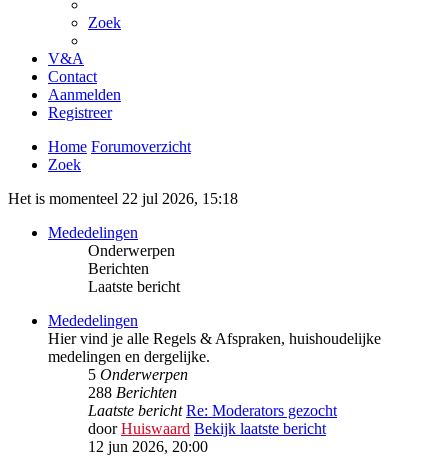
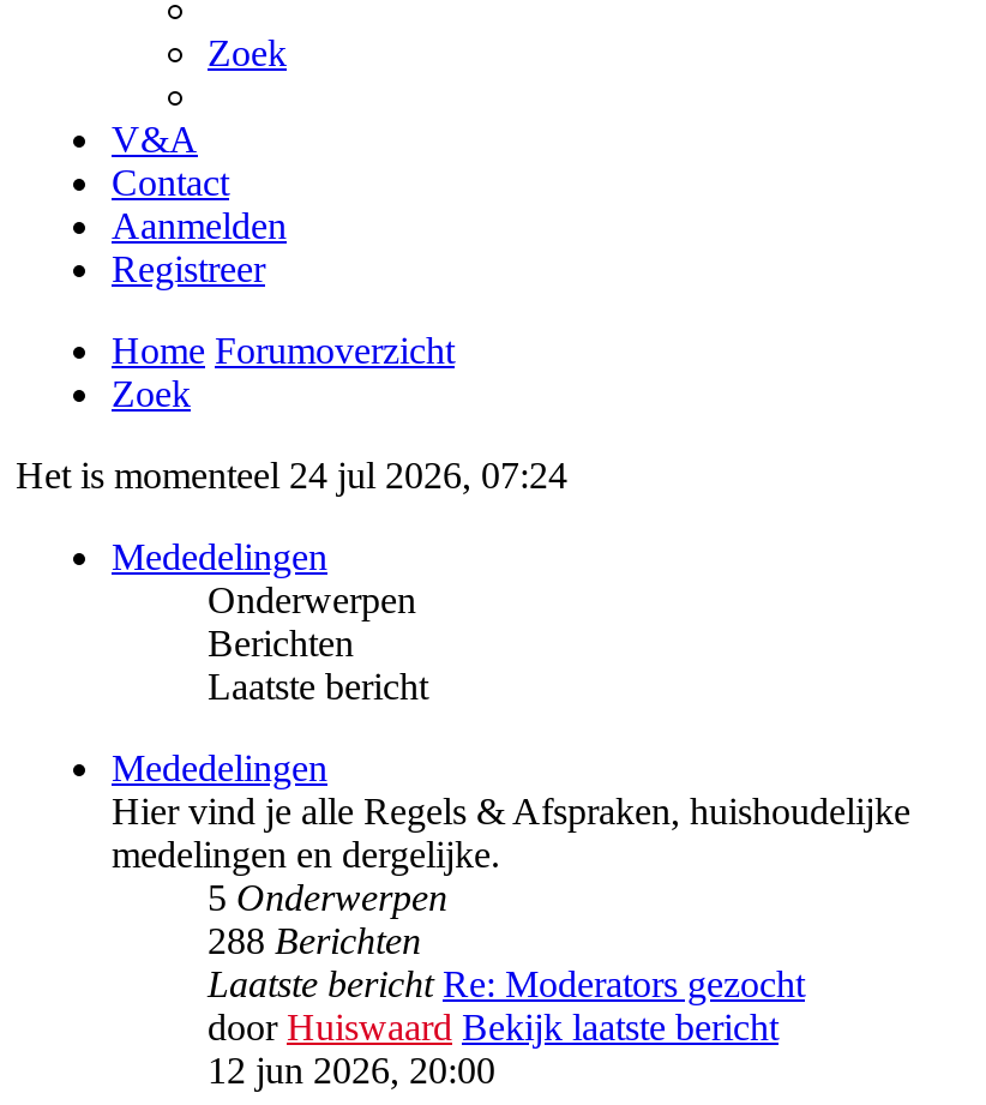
[8,190,238,207] Het is momenteel 22 jul 2026, 15:18 -> [16,456,567,497] Het is momenteel 24 jul 2026, 07:24

